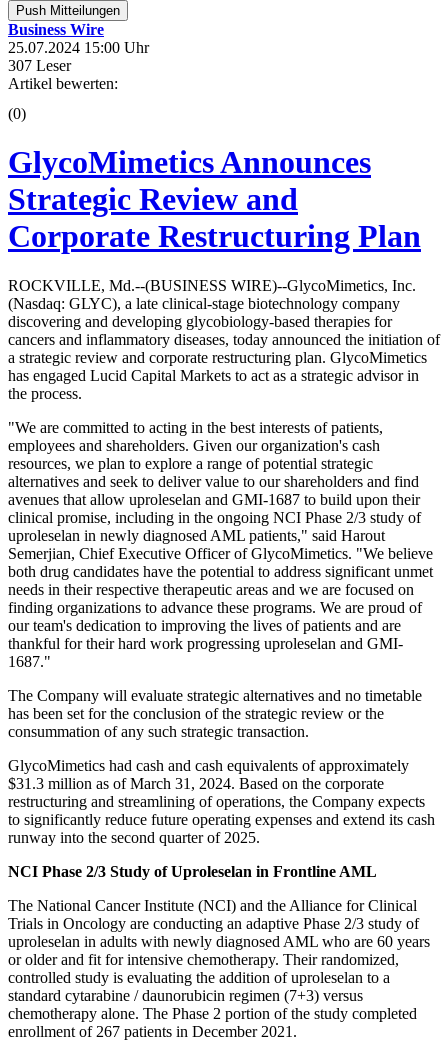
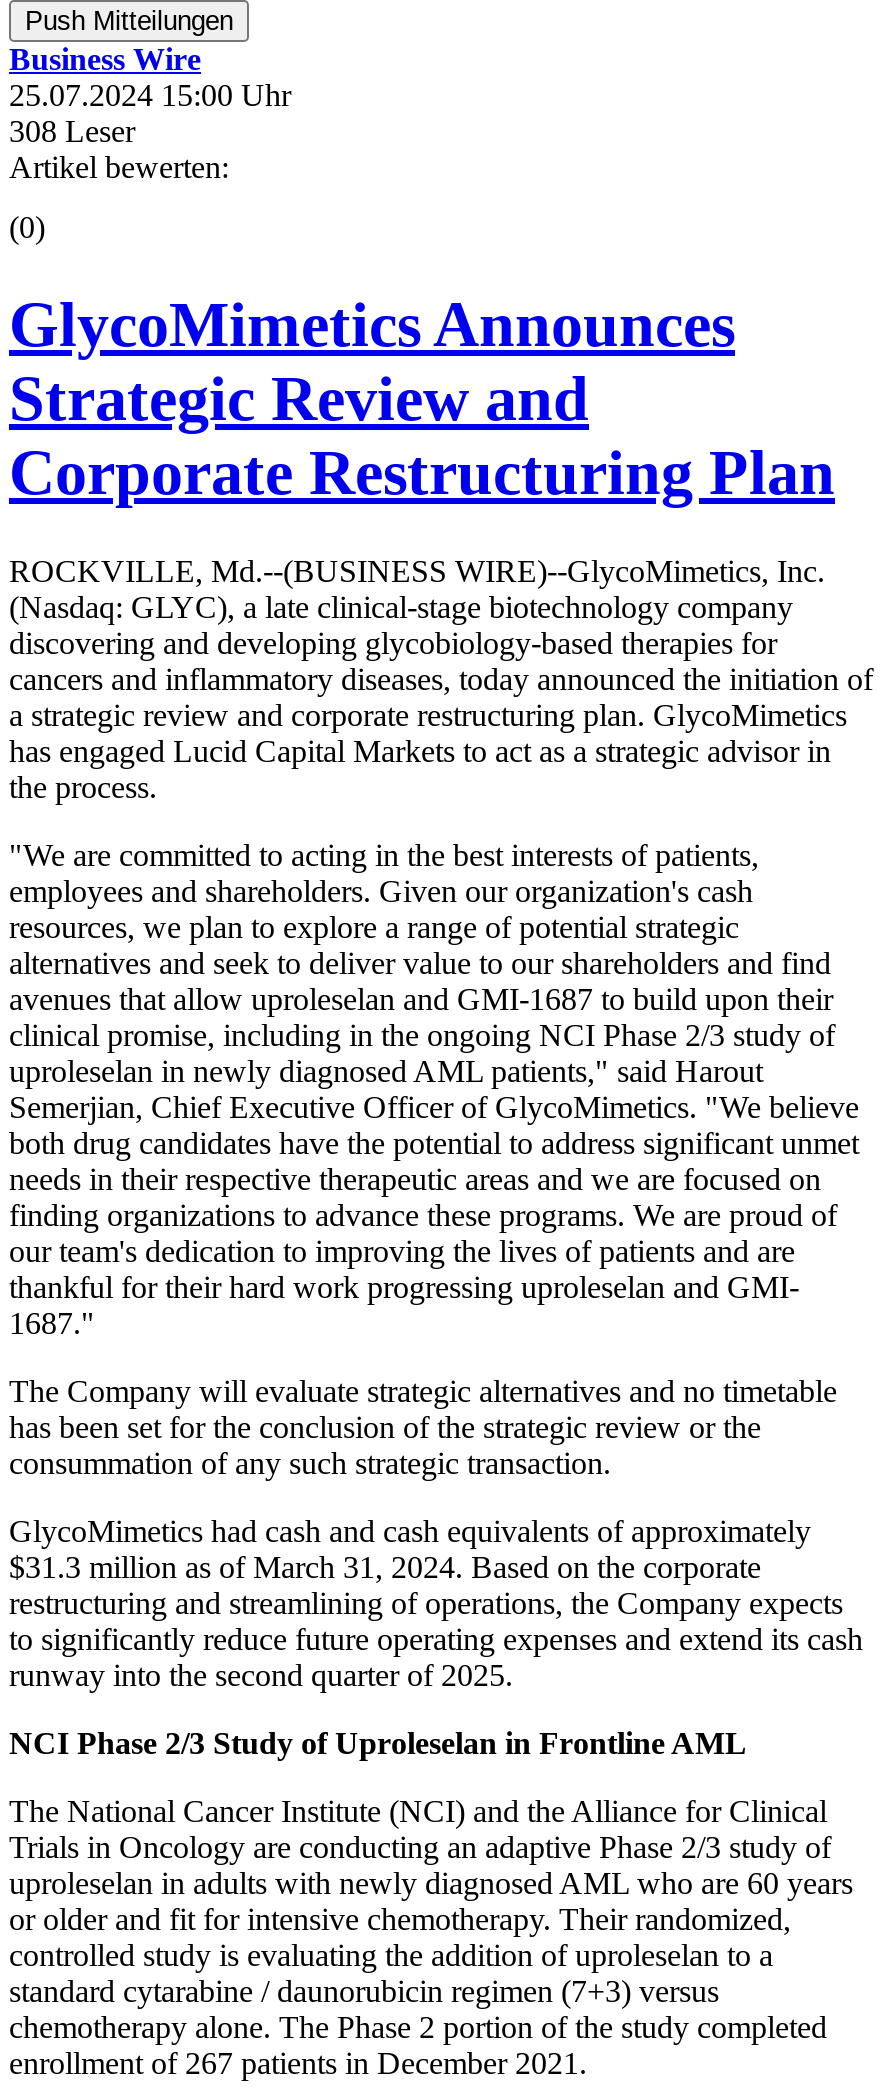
[8,57,71,74] 307 Leser -> [9,114,135,148] 308 Leser

